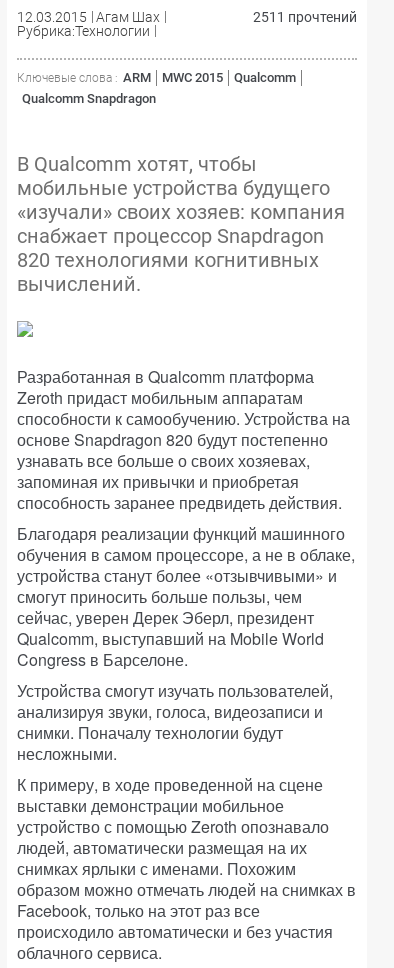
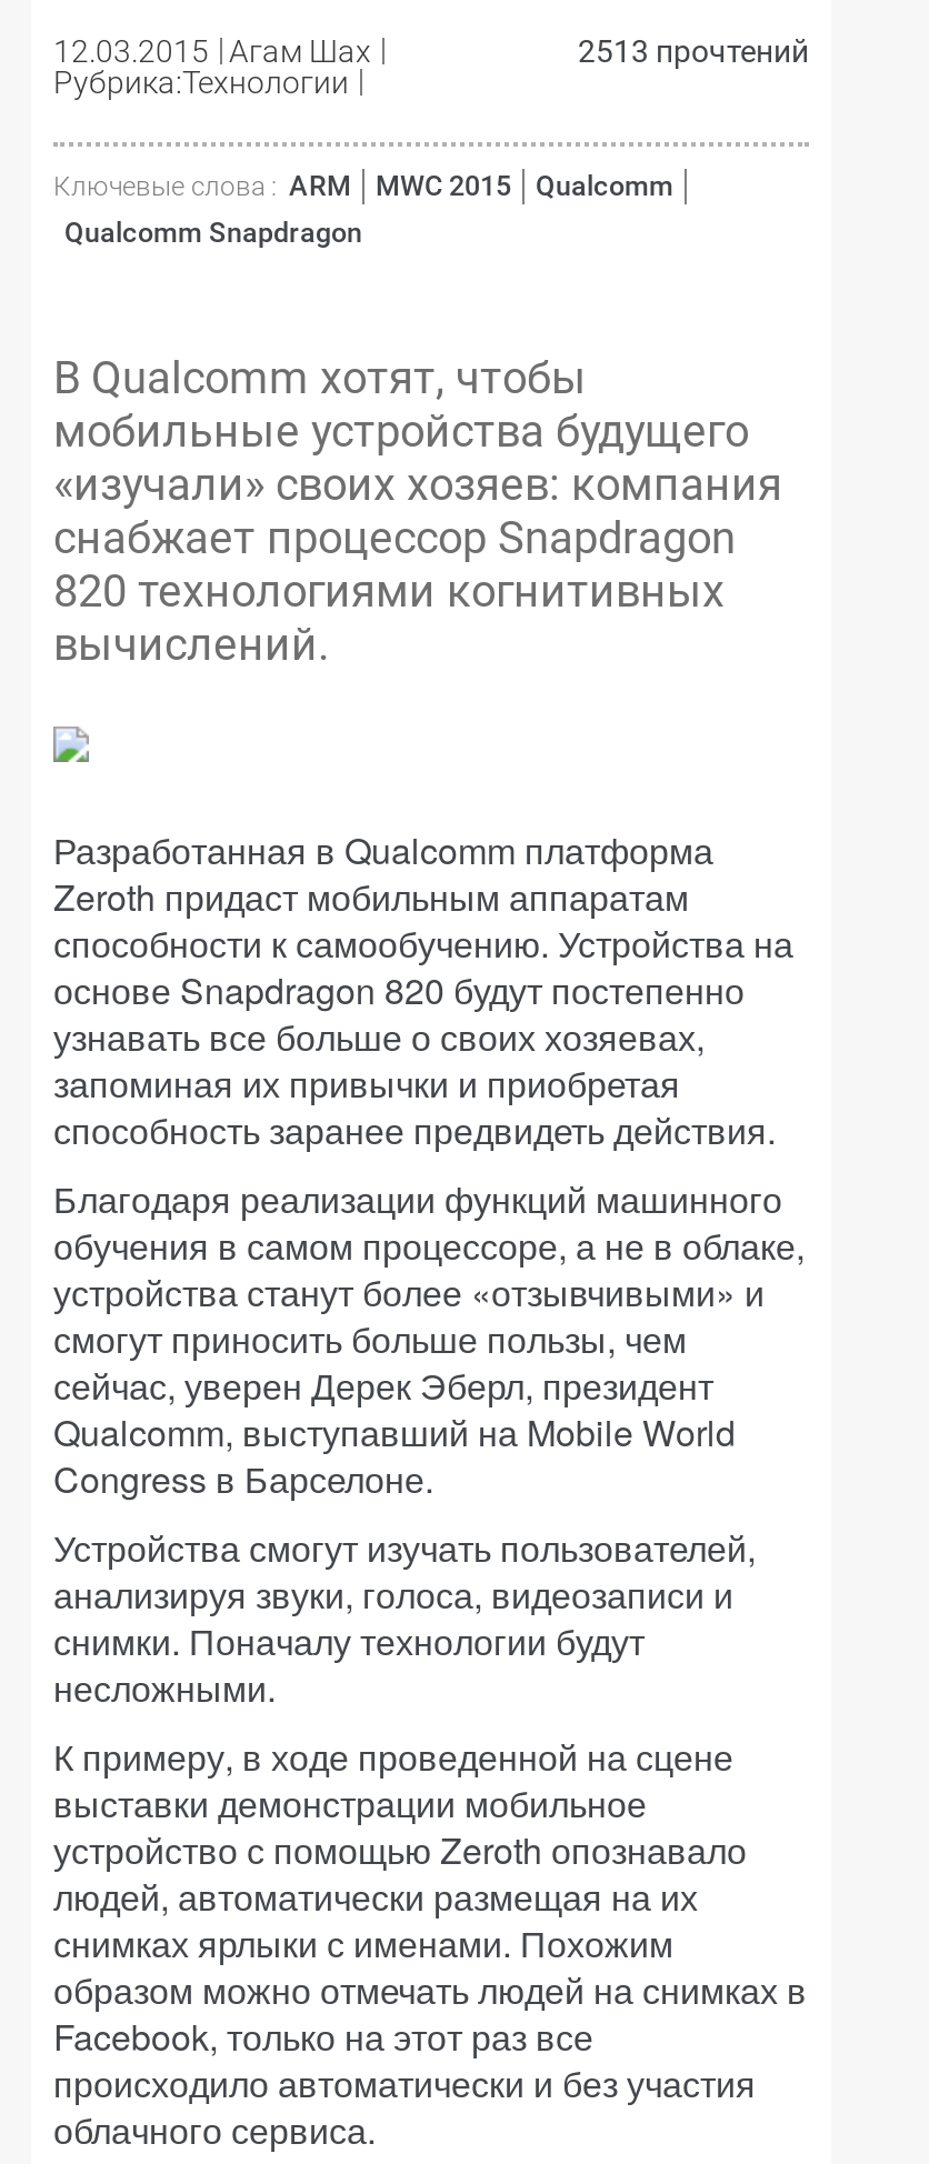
[253,9,357,25] 2511 прочтений -> [578,33,809,68] 2513 прочтений

